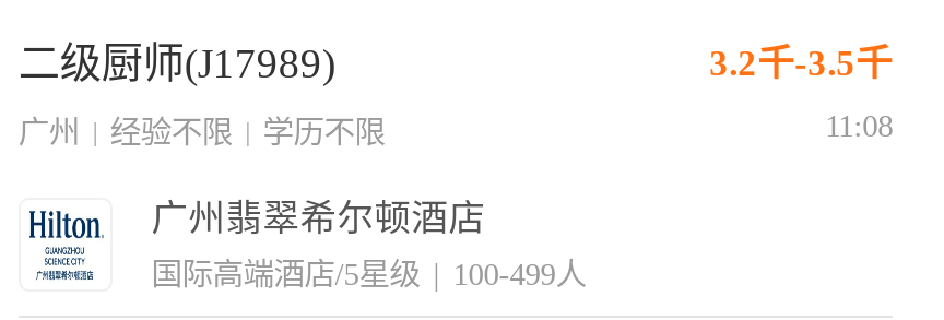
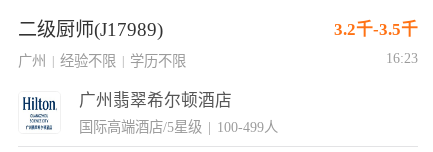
[825,107,893,142] 11:08 -> [386,50,418,66] 16:23

